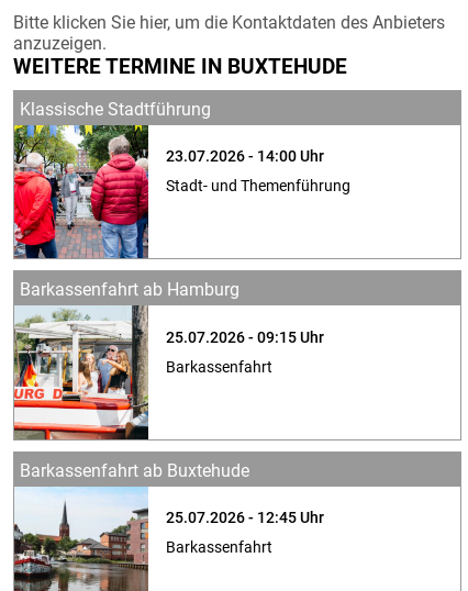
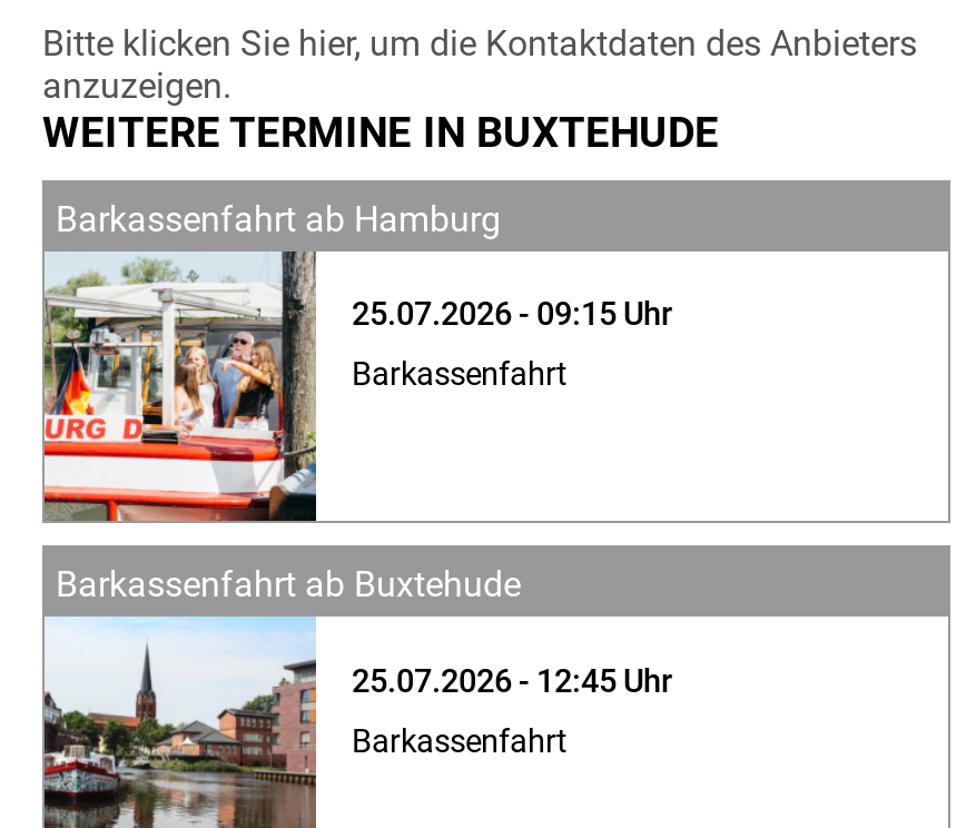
[13,98,350,259] [image] | Klassische Stadtführung | 23.07.2026 - 14:00 Uhr | Stadt- und Themenführung -> none

